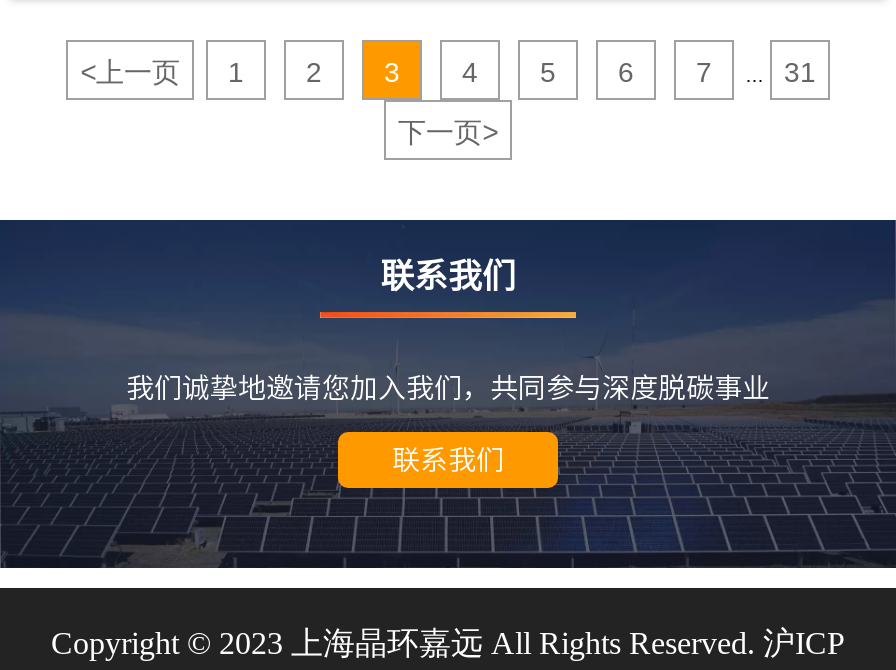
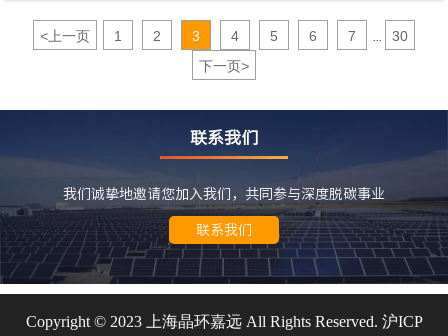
[784,56,816,88] 31 -> [392,28,408,44] 30

